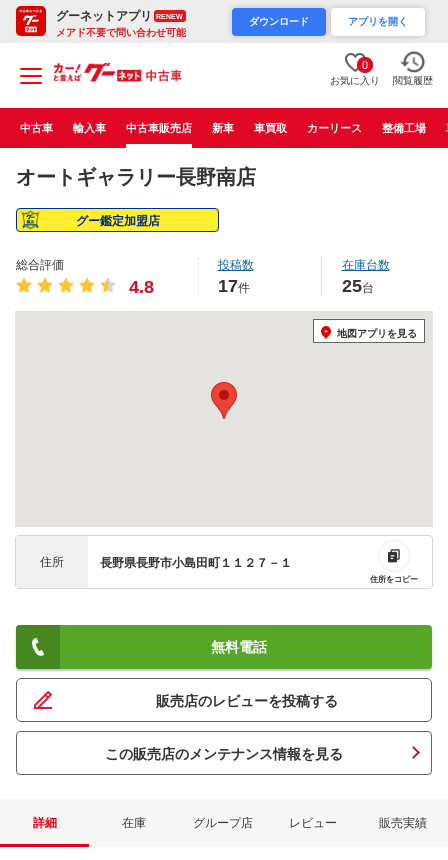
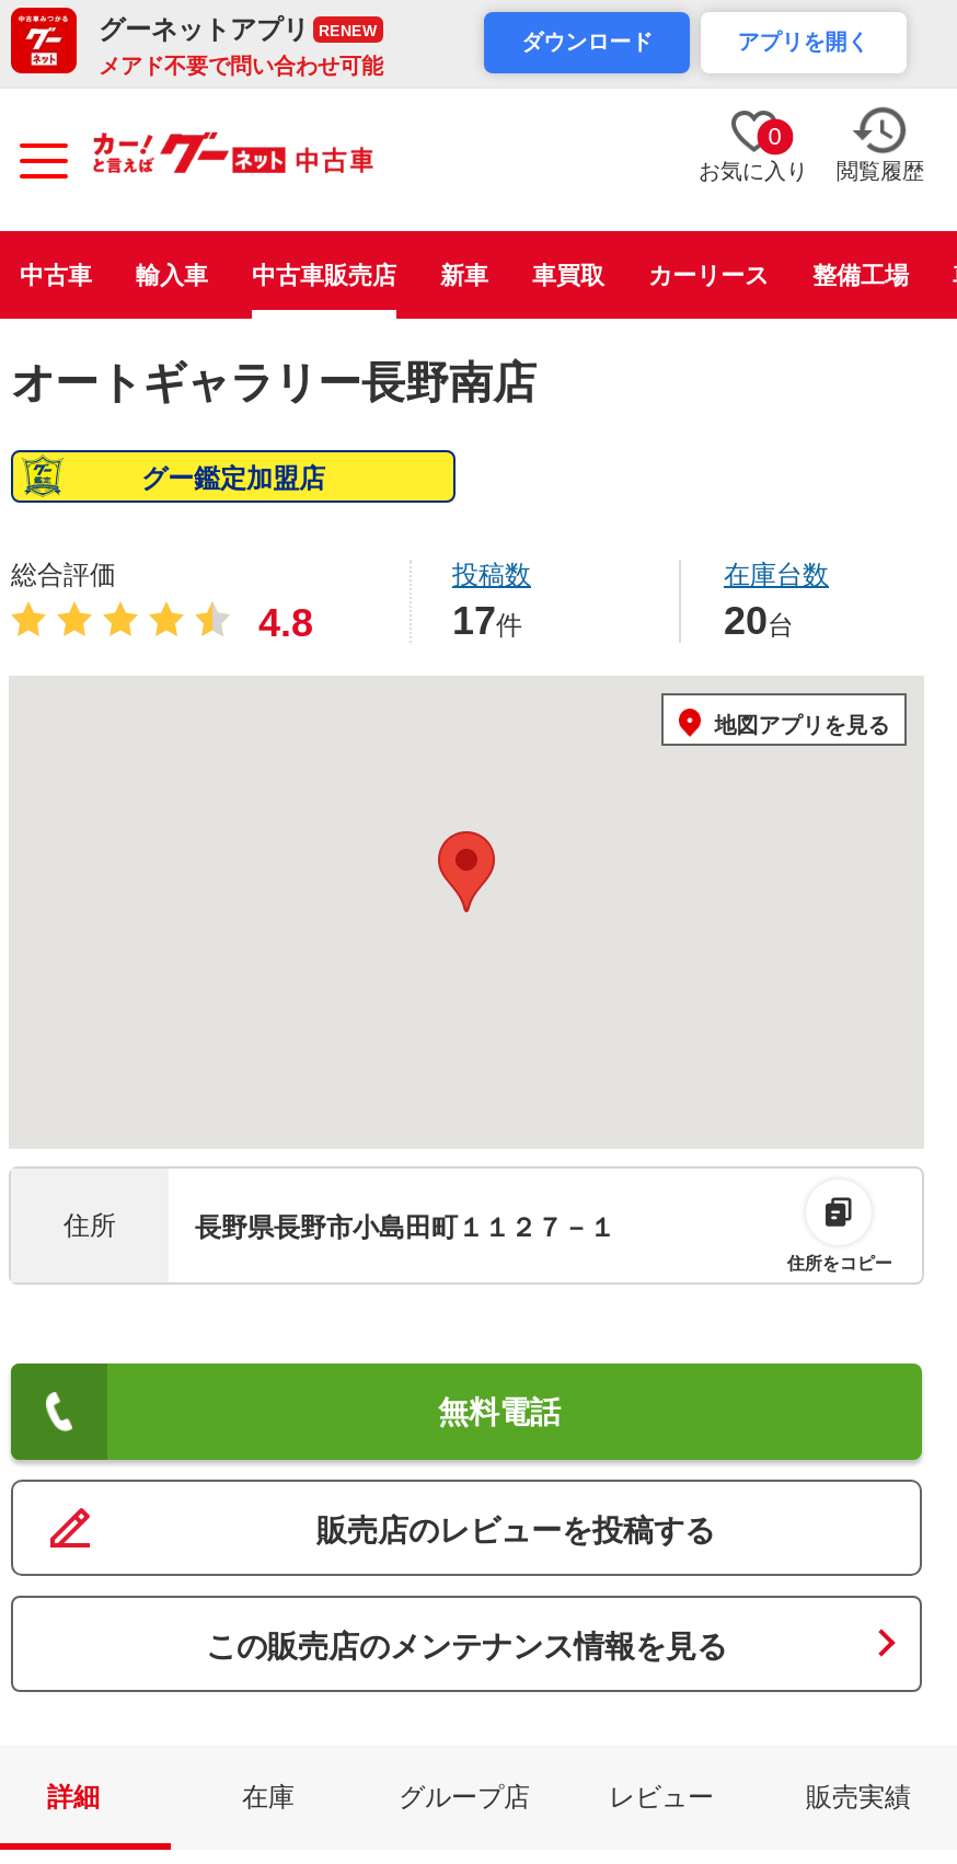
[341,276,373,296] 25台 -> [724,599,794,643] 20台

